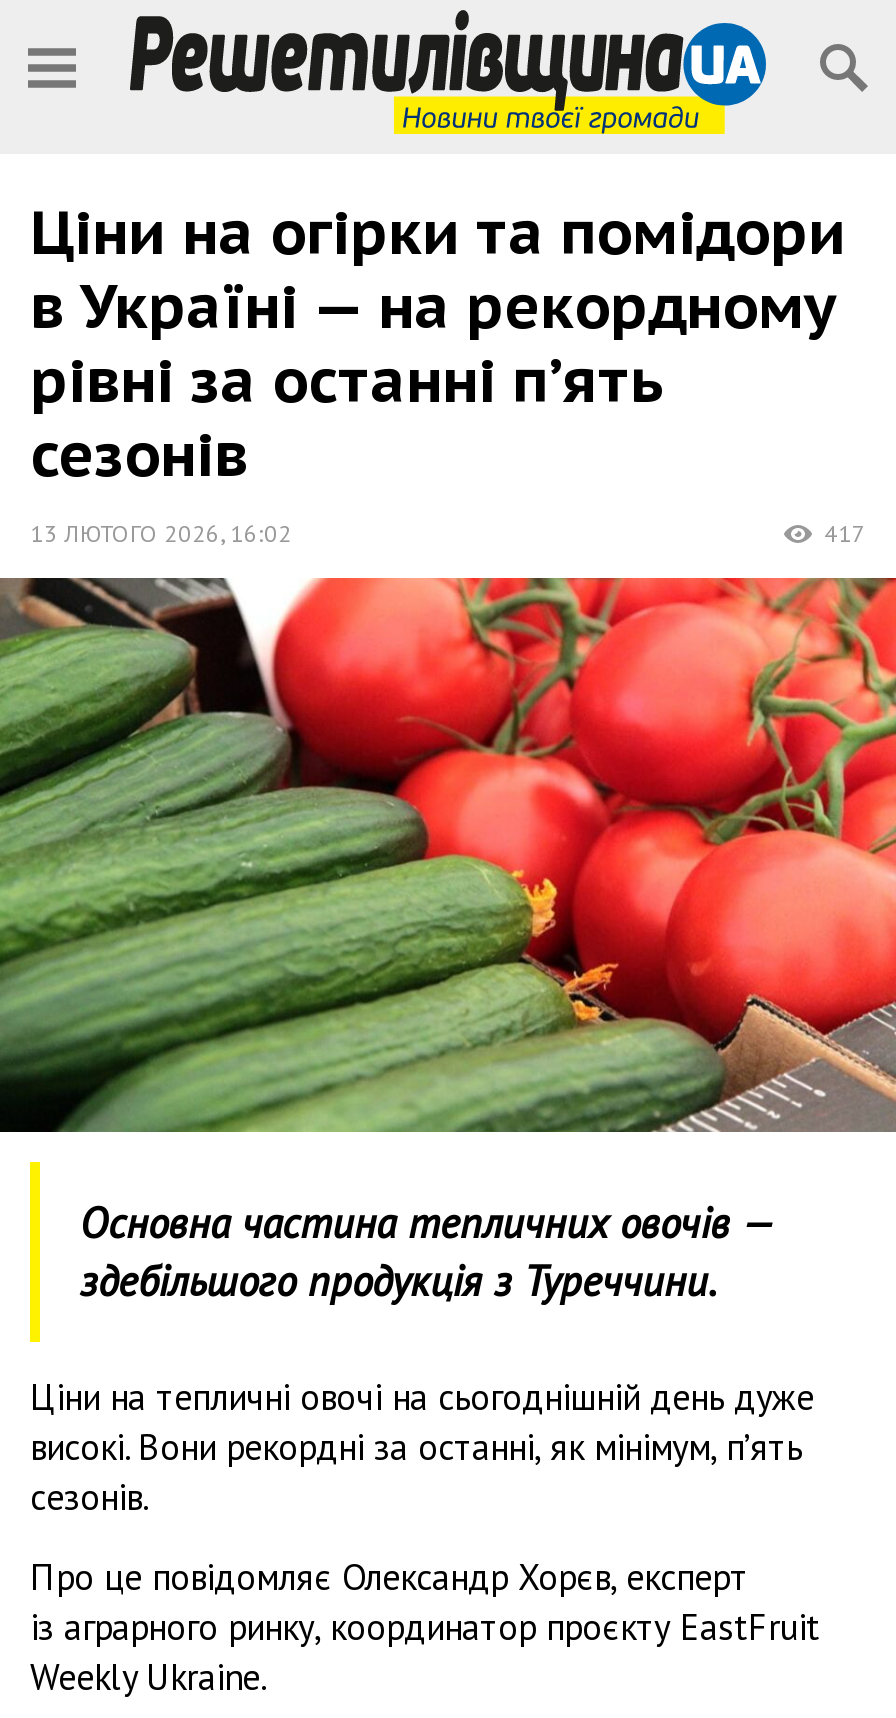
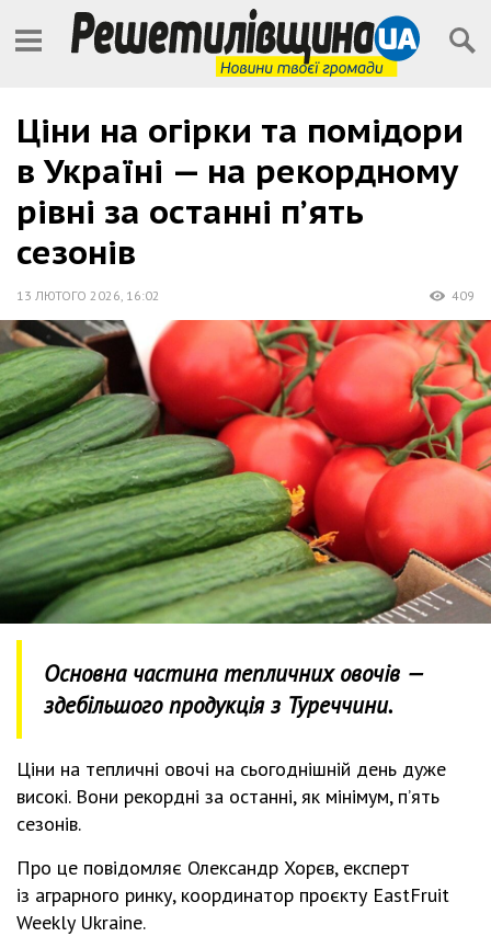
[824,519,866,549] 417 -> [452,288,475,304] 409

